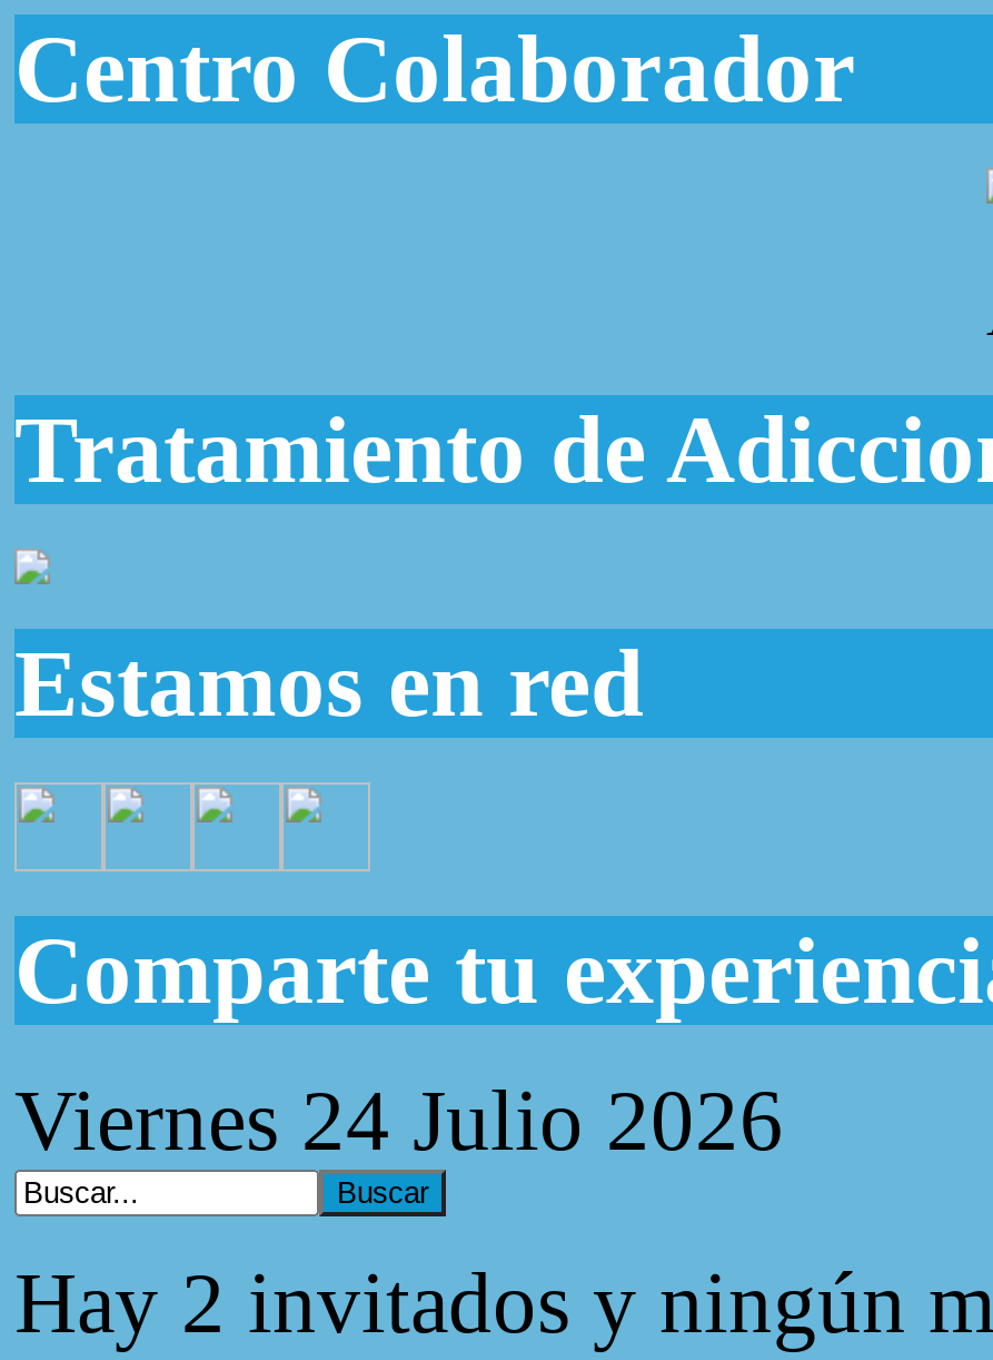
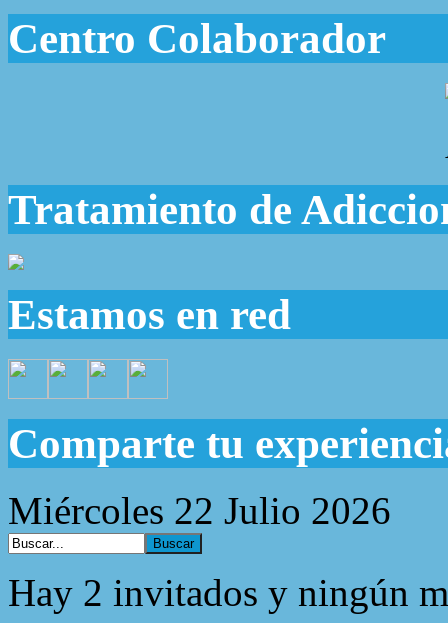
[14,1071,784,1166] Viernes 24 Julio 2026 -> [8,488,391,531] Miércoles 22 Julio 2026

